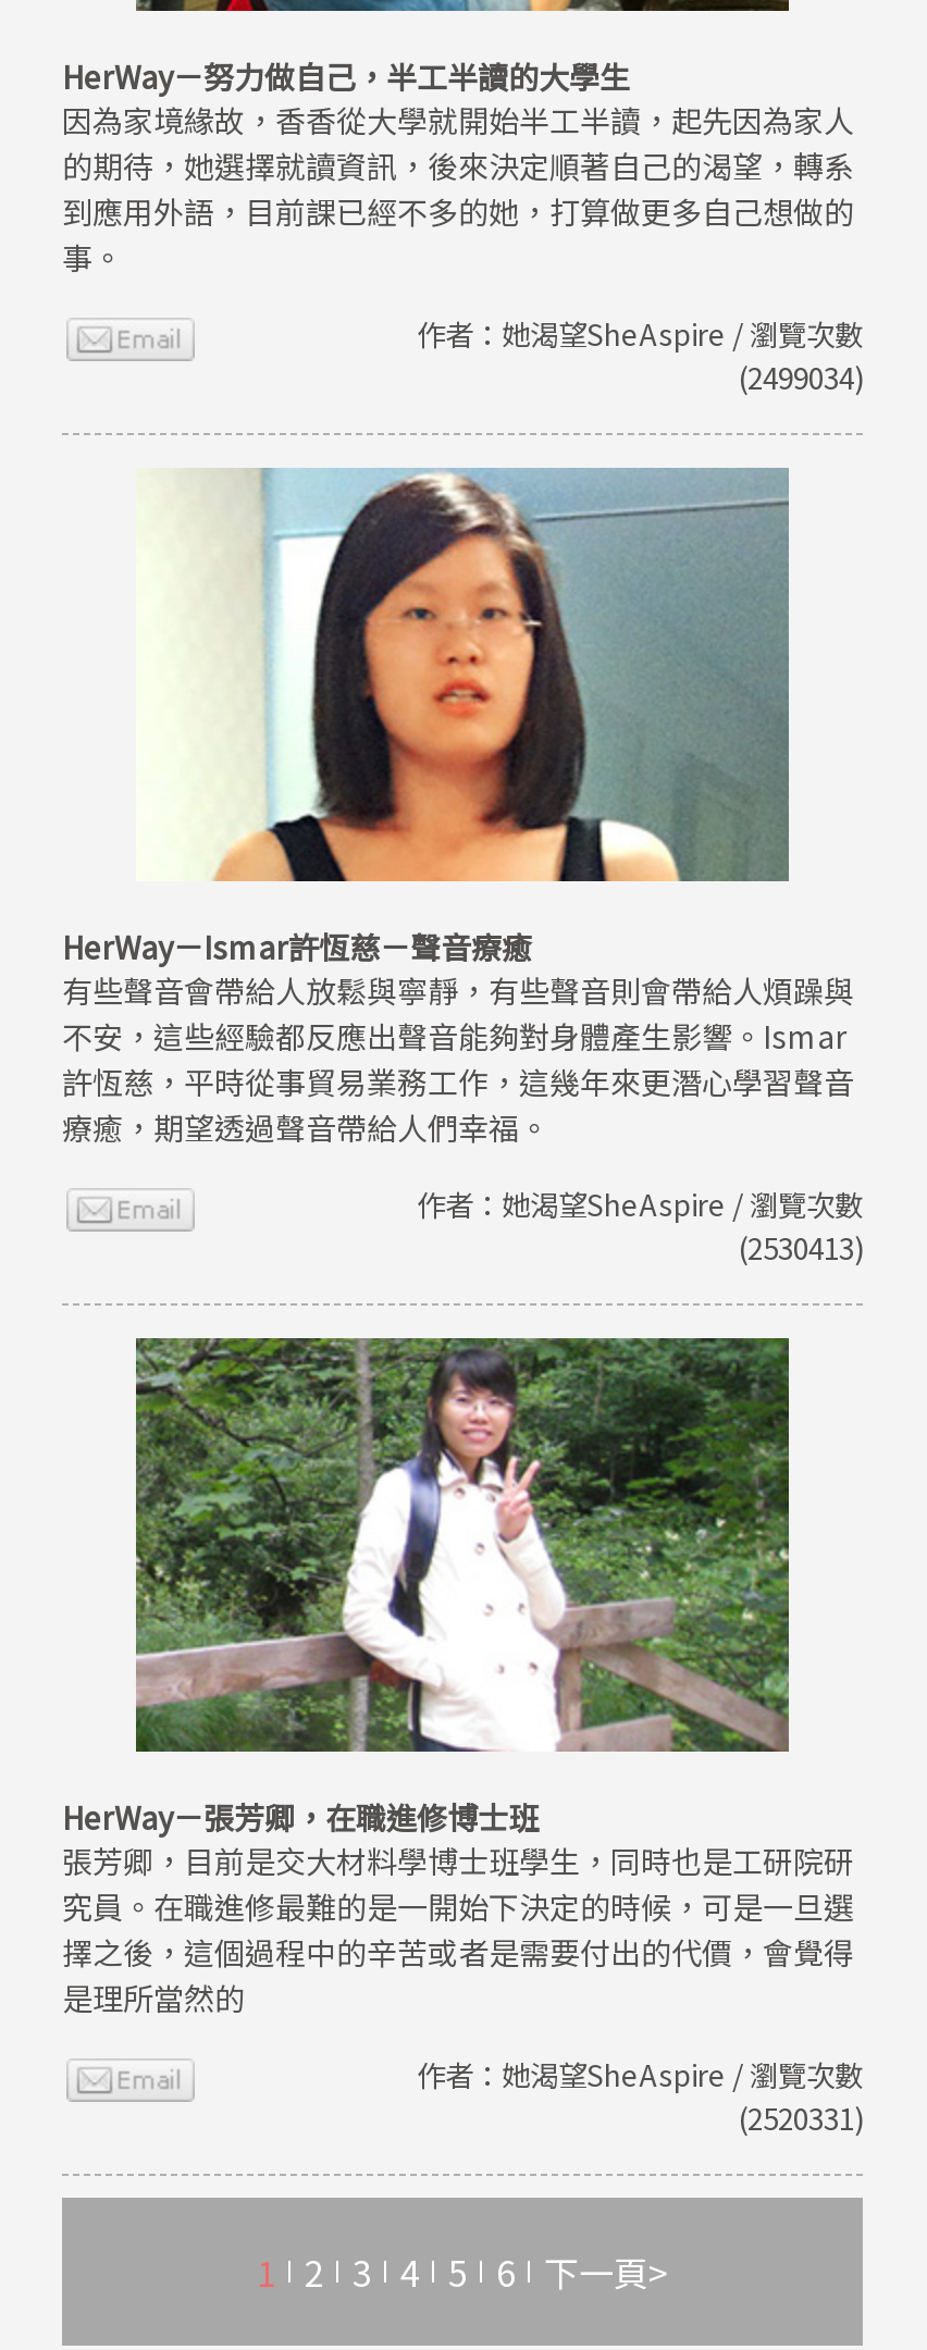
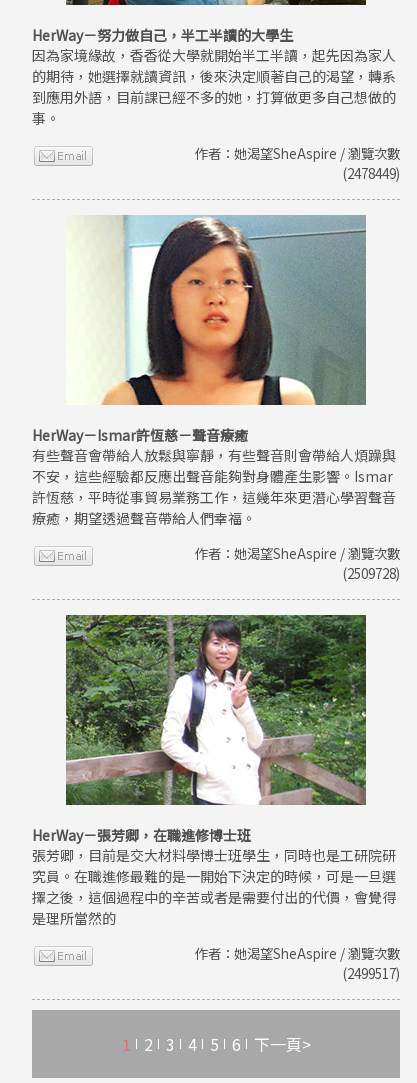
[739,357,863,398] (2499034) -> [343,164,400,183] (2478449)
[739,1227,863,1269] (2530413) -> [343,564,400,583] (2509728)
[739,2098,863,2139] (2520331) -> [343,964,400,983] (2499517)

